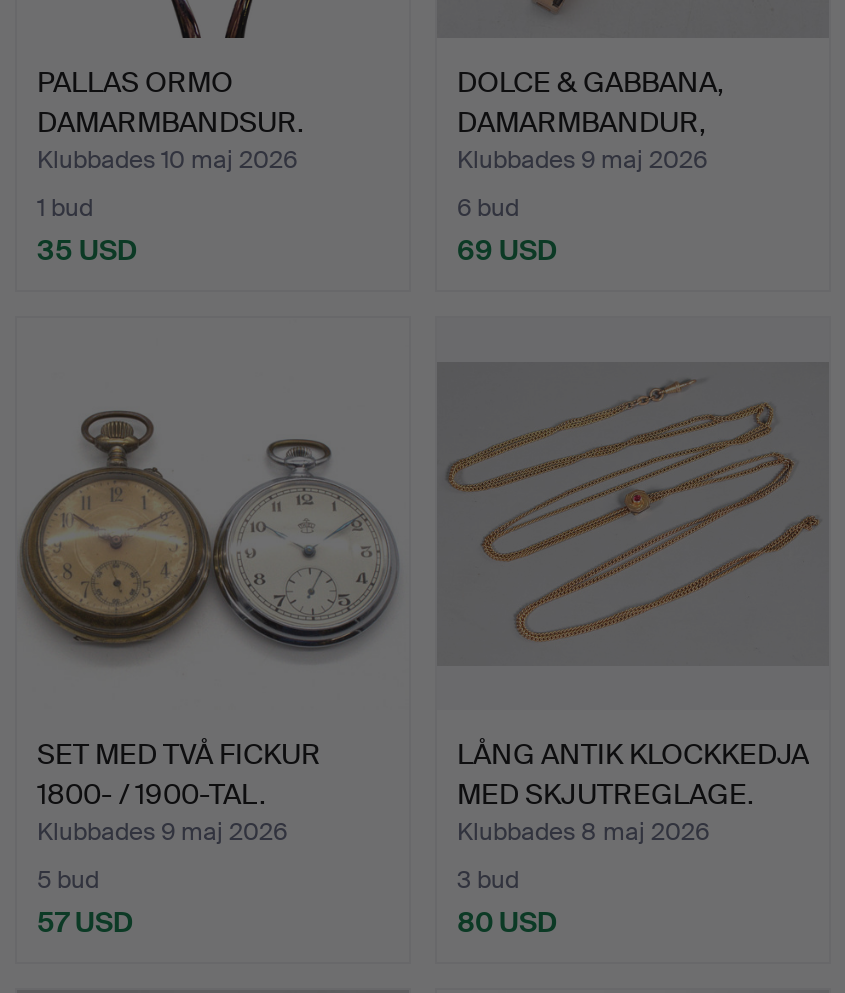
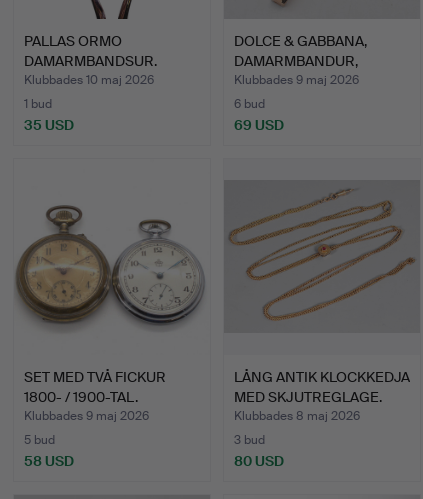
[37,904,133,940] 57 USD -> [24,452,74,470] 58 USD

